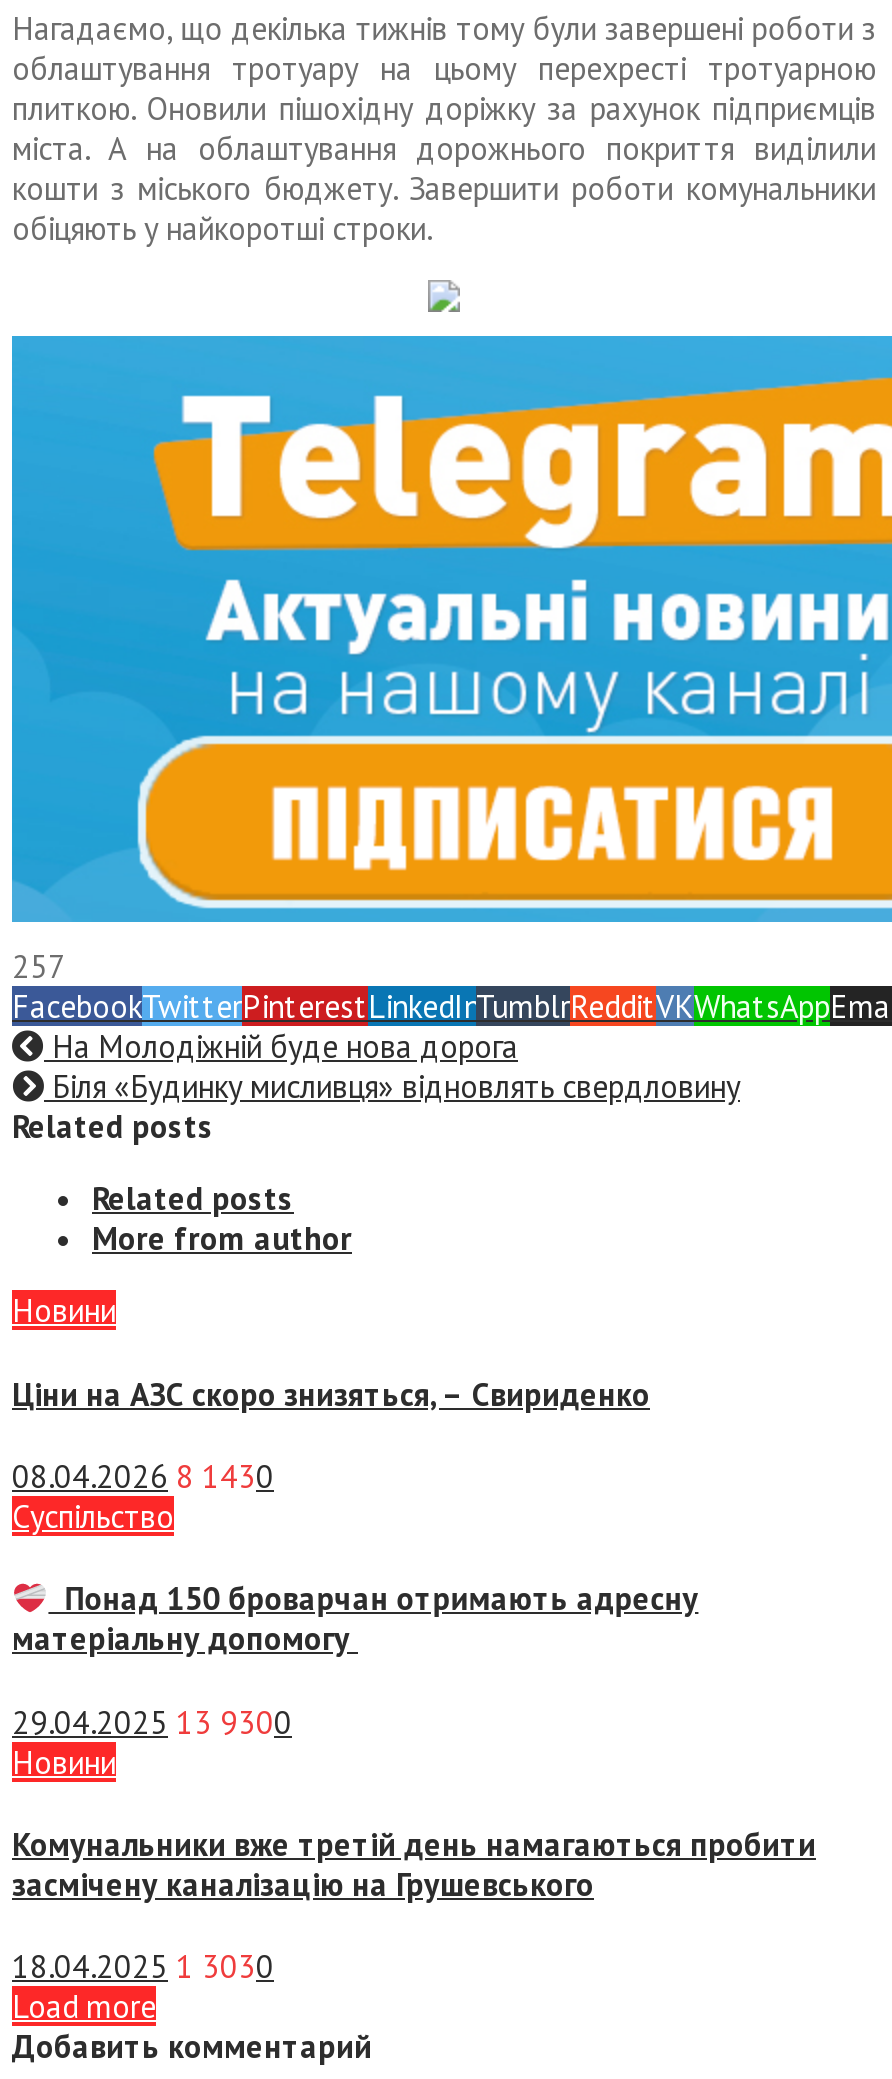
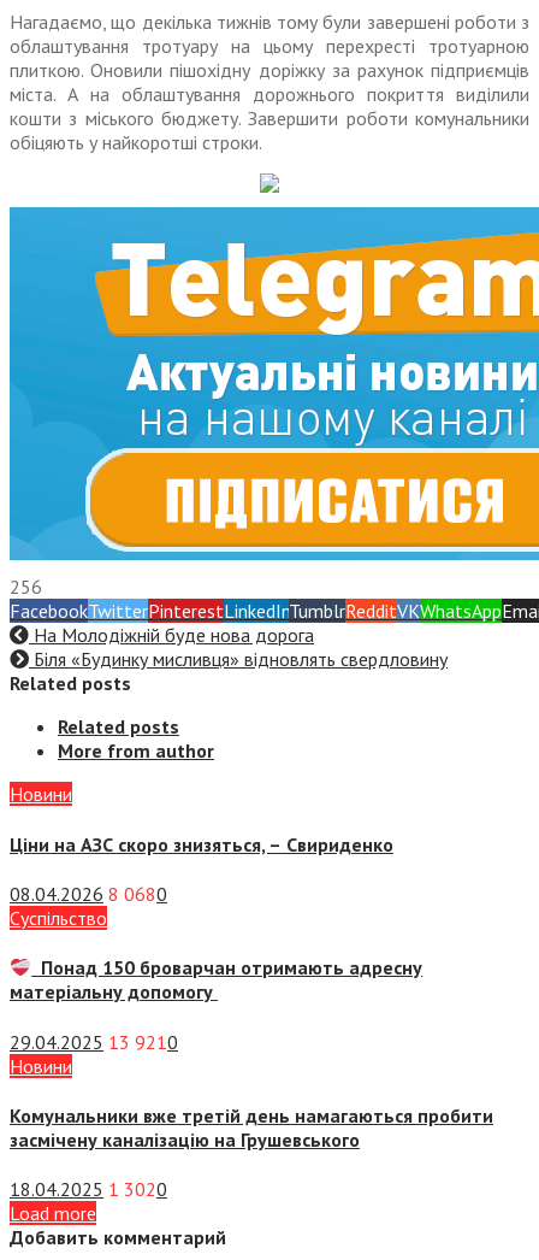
[12,947,66,987] 257 -> [10,575,42,599] 256
[12,1456,274,1496] 08.04.2026 8 1430 -> [10,882,167,906] 08.04.2026 8 0680
[12,1701,292,1741] 29.04.2025 13 9300 -> [10,1029,178,1053] 29.04.2025 13 9210
[12,1946,274,1986] 18.04.2025 1 3030 -> [10,1177,167,1201] 18.04.2025 1 3020

